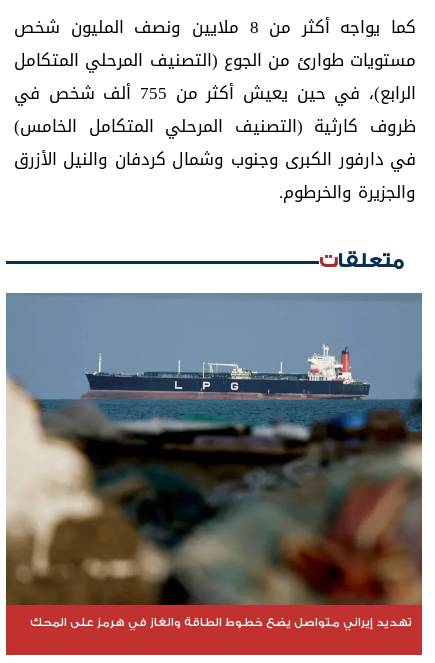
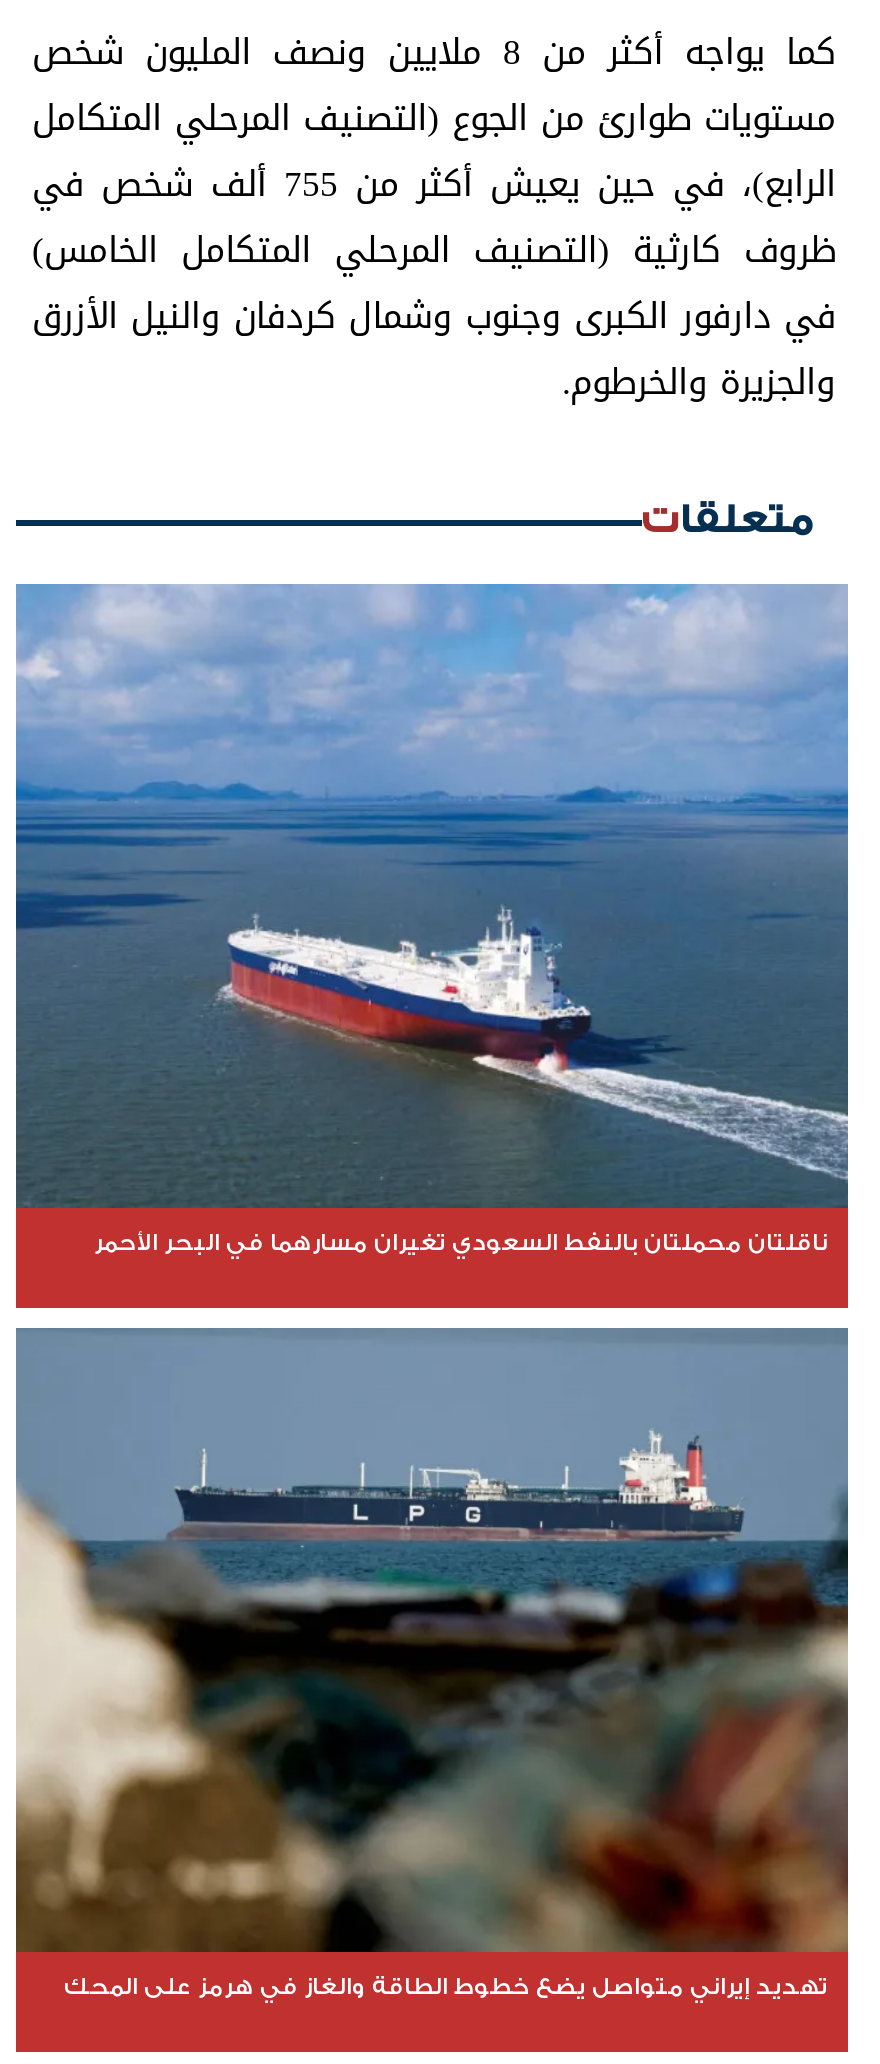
none -> [14,584,850,1256] [image] | ناقلتان محملتان بالنفط السعودي تغيران مسارهما في البحر الأحمر

